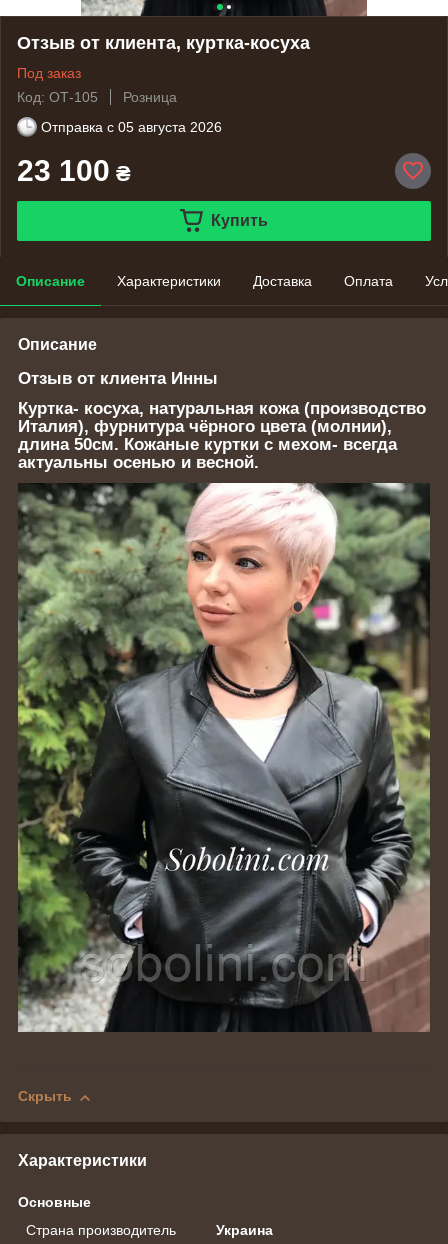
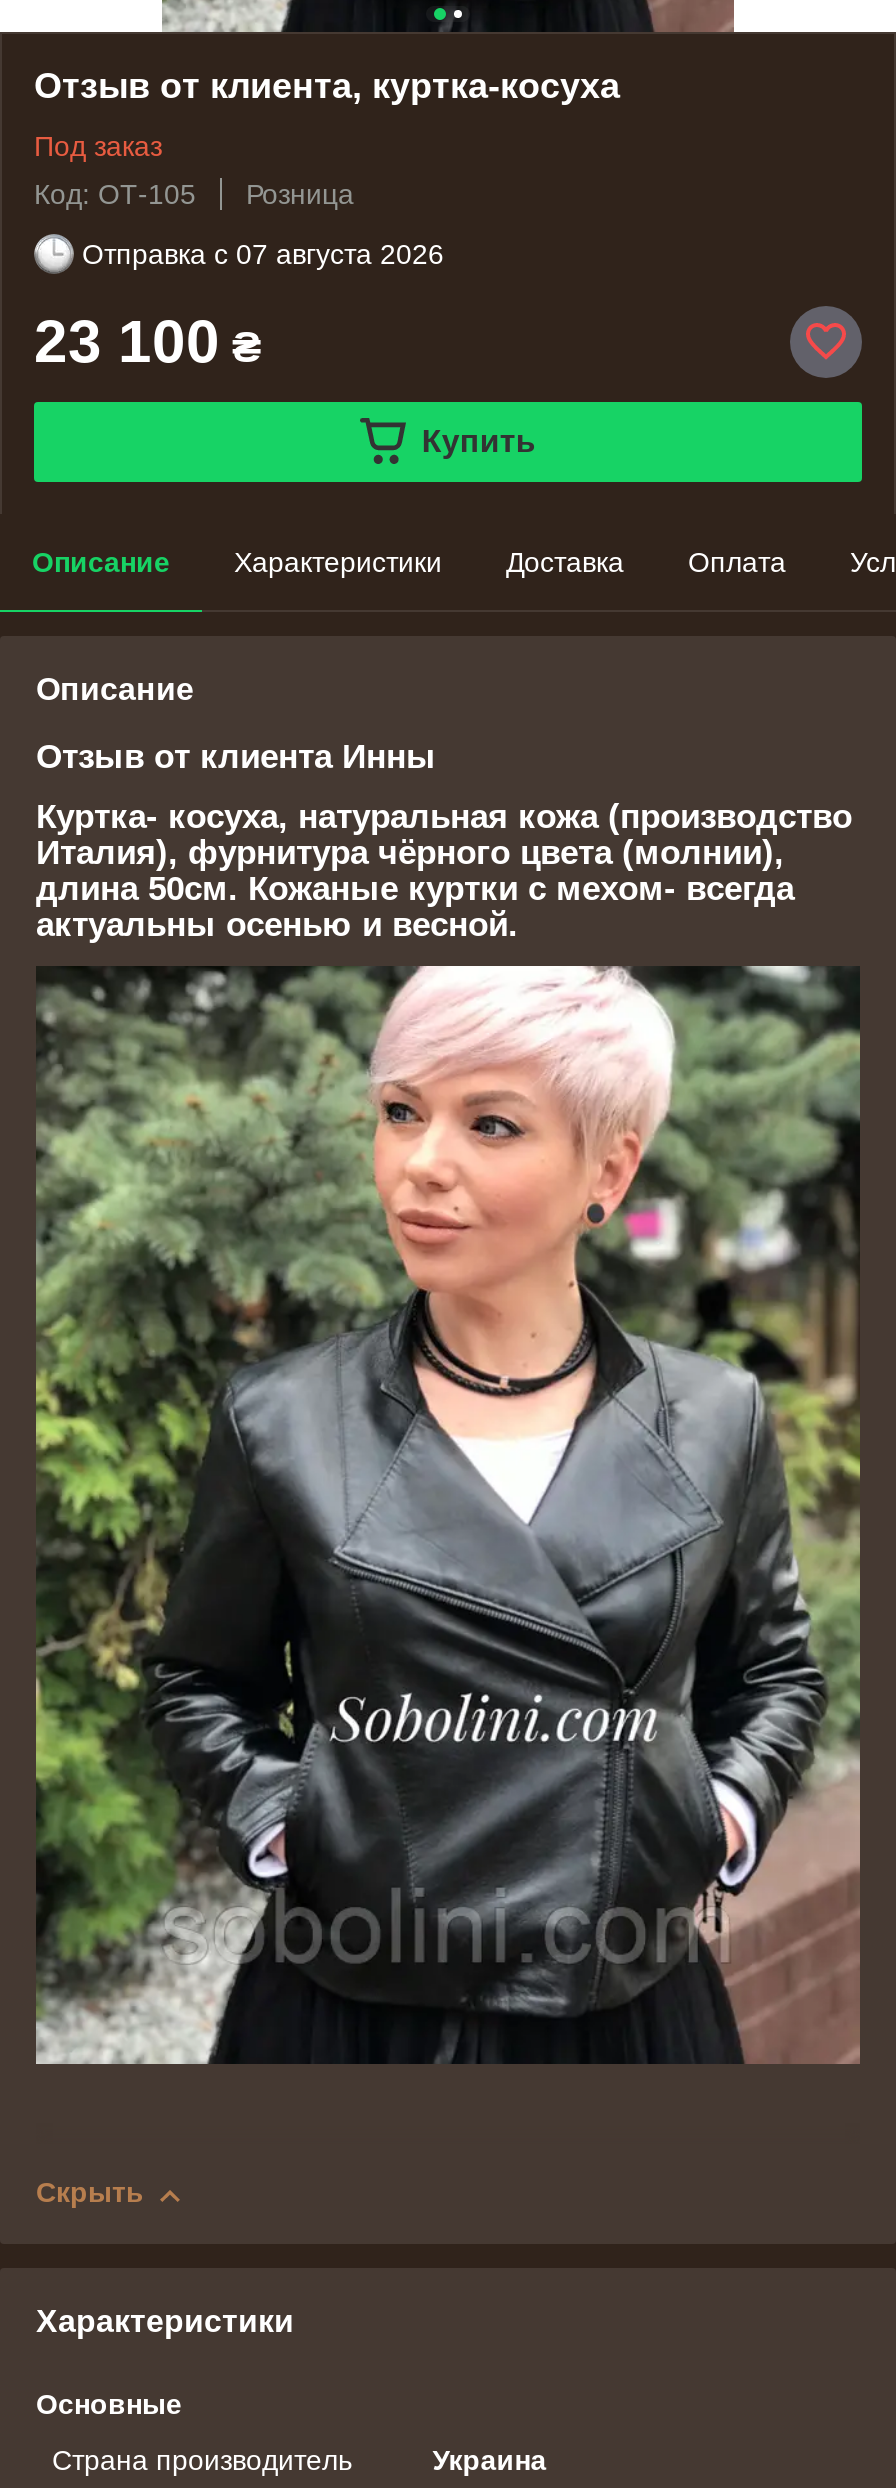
[41,119,222,135] Отправка с 05 августа 2026 -> [82,238,444,270] Отправка с 07 августа 2026

